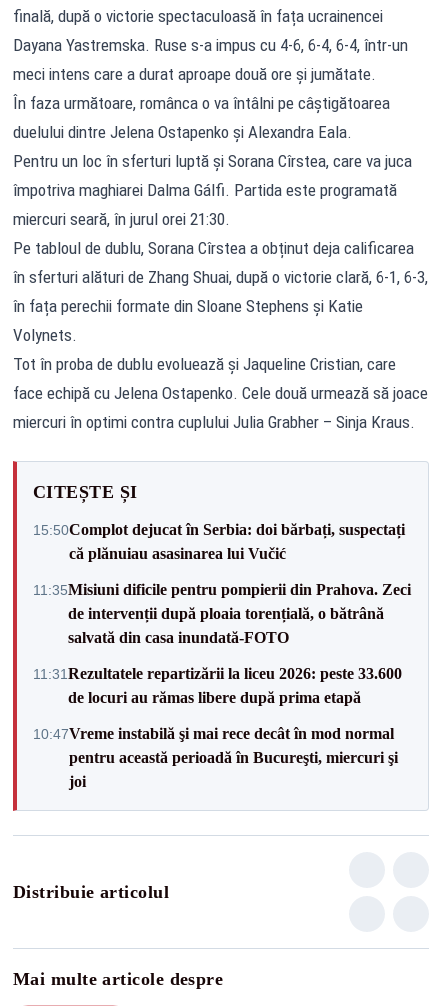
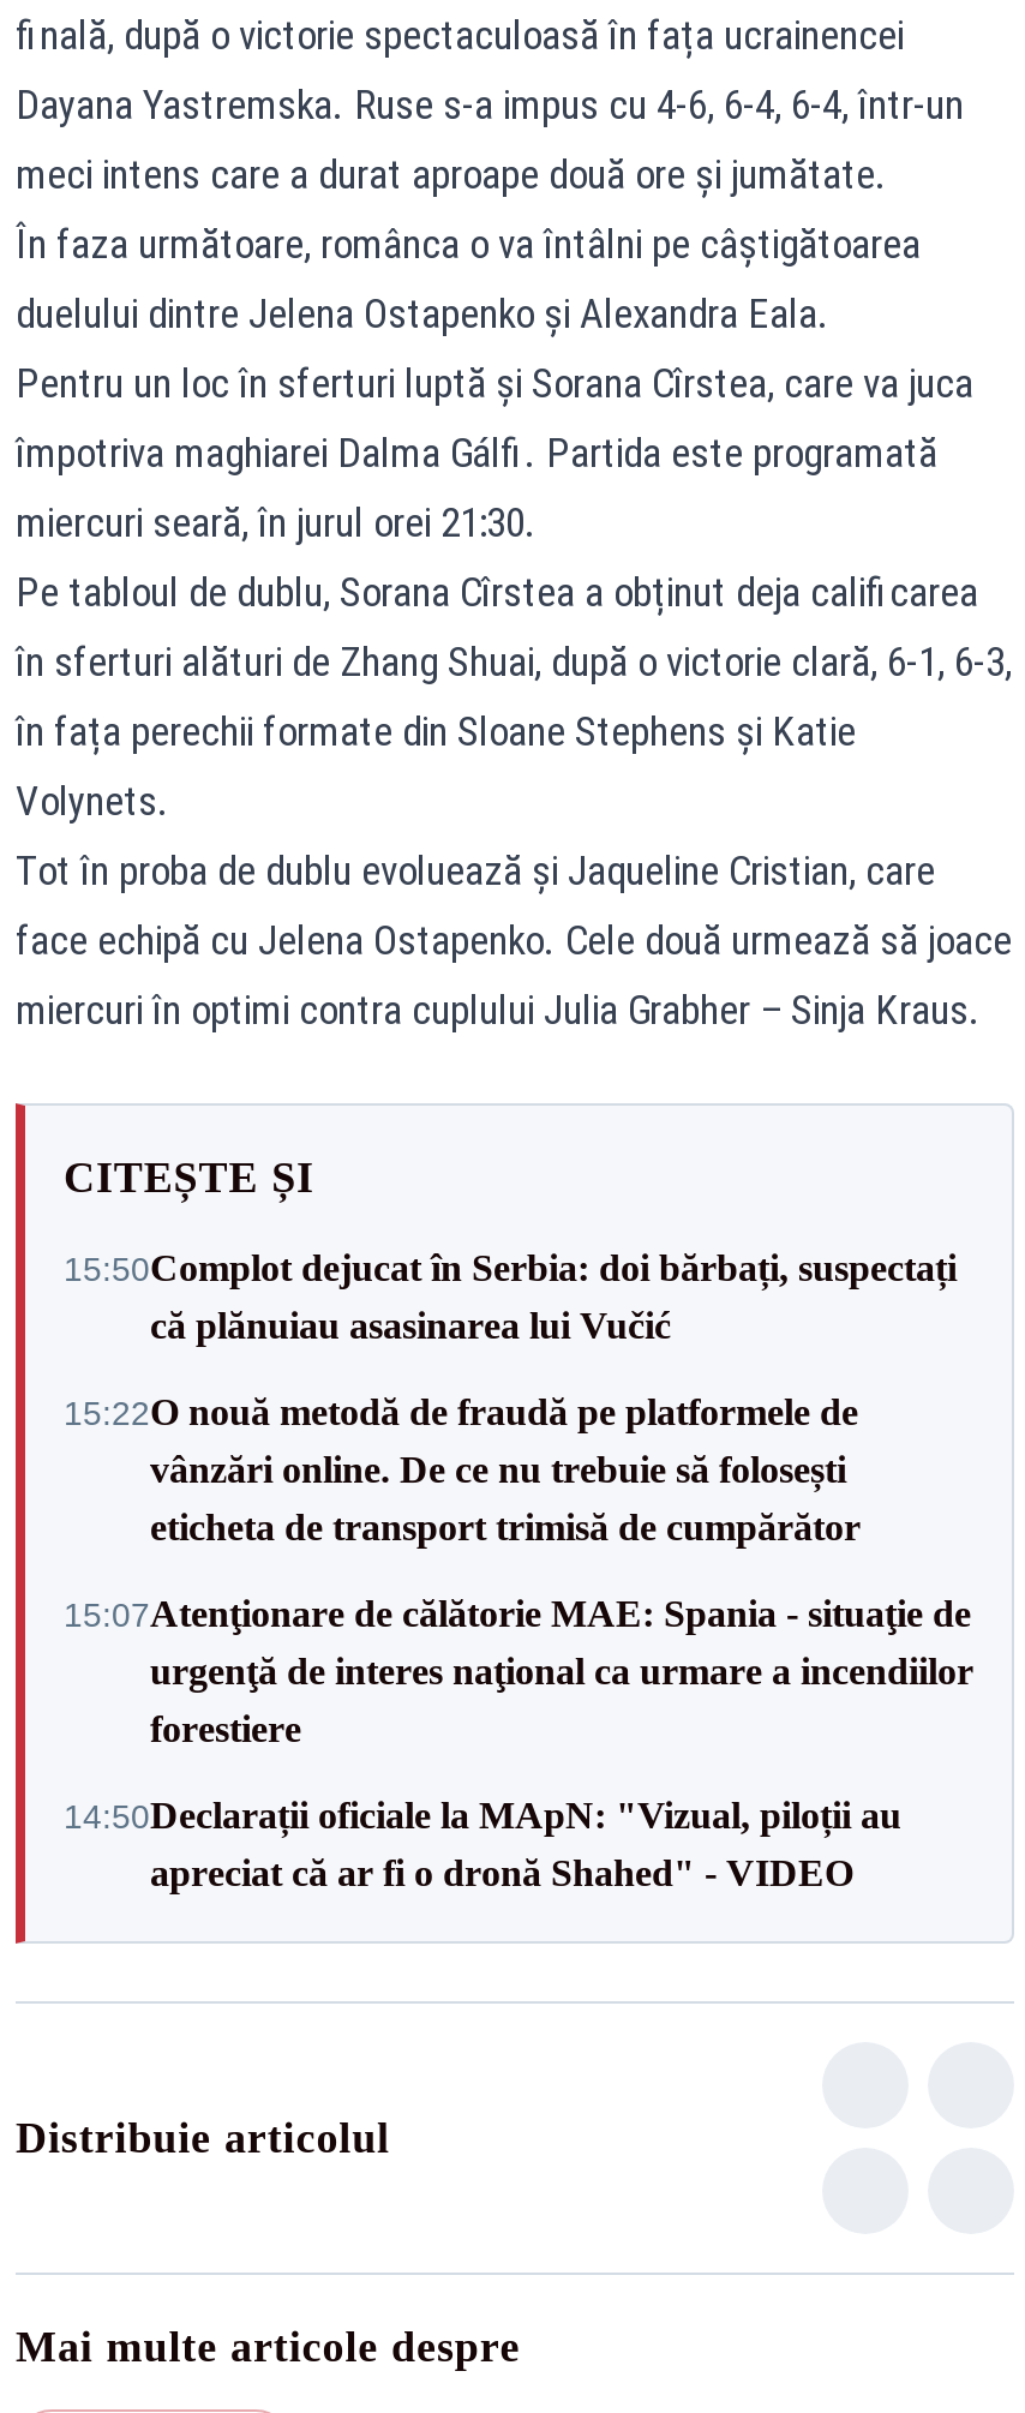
[33,580,411,645] 11:35Misiuni dificile pentru pompierii din Prahova. Zeci | de intervenții după ploaia torențială, o bătrână | salvată din casa inundată-FOTO -> [64,1391,861,1547] 15:22O nouă metodă de fraudă pe platformele de | vânzări online. De ce nu trebuie să folosești | eticheta de transport trimisă de cumpărător
[33,664,402,705] 11:31 Rezultatele repartizării la liceu 2026: peste 33.600 | de locuri au rămas libere după prima etapă -> [64,1593,973,1749] 15:07Atenţionare de călătorie MAE: Spania - situaţie de | urgenţă de interes naţional ca urmare a incendiilor | forestiere
[33,724,398,789] 10:47Vreme instabilă şi mai rece decât în mod normal | pentru această perioadă în Bucureşti, miercuri şi | joi -> [64,1795,901,1893] 14:50Declarații oficiale la MApN: "Vizual, piloții au | apreciat că ar fi o dronă Shahed" - VIDEO

